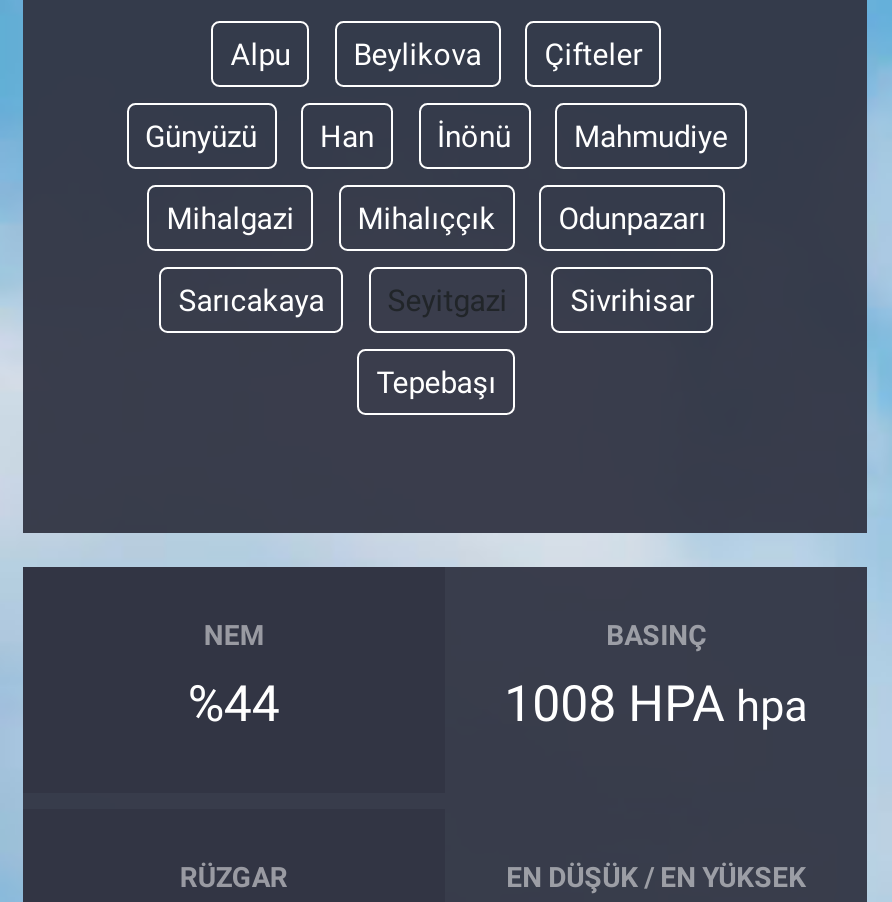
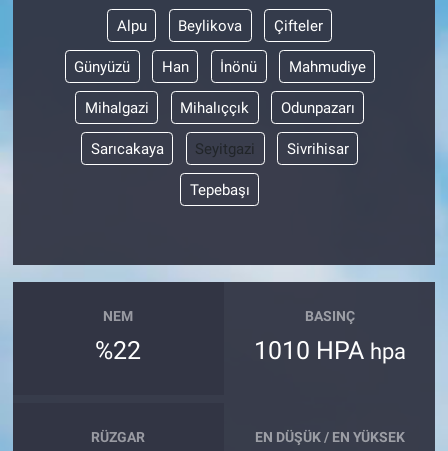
[188,676,280,734] %44 -> [95,336,141,365] %22
[504,676,808,734] 1008 HPA hpa -> [254,336,406,365] 1010 HPA hpa

